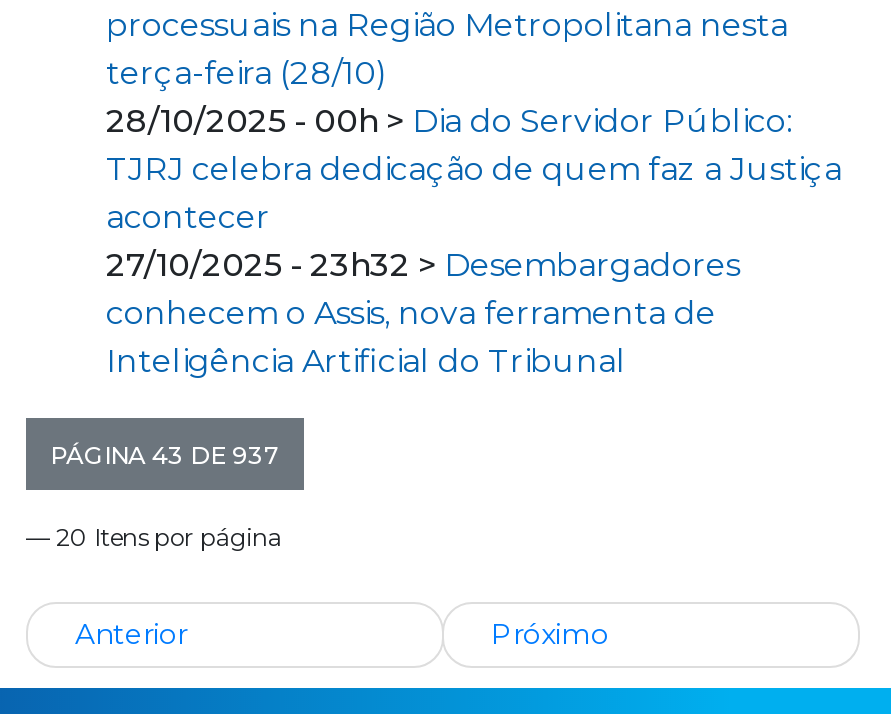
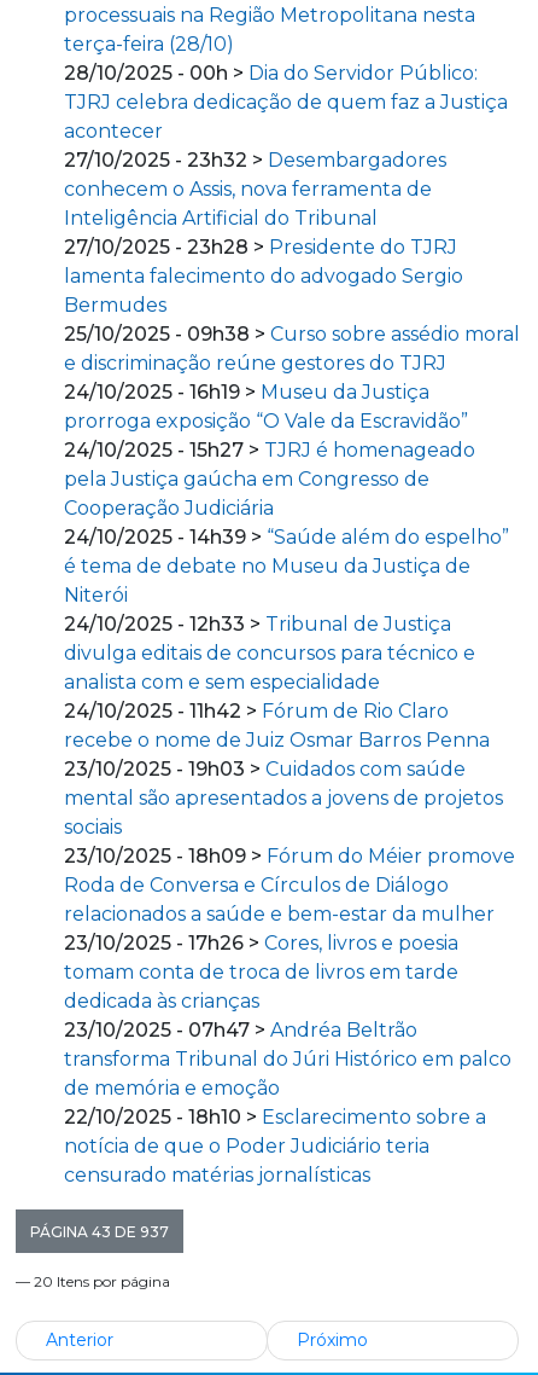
none -> [64,236,520,1187] 27/10/2025 - 23h28 > Presidente do TJRJ | lamenta falecimento do advogado Sergio | Bermudes | 25/10/2025 - 09h38 > Curso sobre assédio moral | e discriminação reúne gestores do TJRJ | 24/10/2025 - 16h19 > Museu da Justiça | prorroga exposição “O Vale da Escravidão” | 24/10/2025 - 15h27 > TJRJ é homenageado | pela Justiça gaúcha em Congresso de | Cooperação Judiciária | 24/10/2025 - 14h39 > “Saúde além do espelho” | é tema de debate no Museu da Justiça de | Niterói | 24/10/2025 - 12h33 > Tribunal de Justiça | divulga editais de concursos para técnico e | analista com e sem especialidade | 24/10/2025 - 11h42 > Fórum de Rio Claro | recebe o nome de Juiz Osmar Barros Penna | 23/10/2025 - 19h03 > Cuidados com saúde | mental são apresentados a jovens de projetos | sociais | 23/10/2025 - 18h09 > Fórum do Méier promove | Roda de Conversa e Círculos de Diálogo | relacionados a saúde e bem-estar da mulher | 23/10/2025 - 17h26 > Cores, livros e poesia | tomam conta de troca de livros em tarde | dedicada às crianças | 23/10/2025 - 07h47 > Andréa Beltrão | transforma Tribunal do Júri Histórico em palco | de memória e emoção | 22/10/2025 - 18h10 > Esclarecimento sobre a | notícia de que o Poder Judiciário teria | censurado matérias jornalísticas

